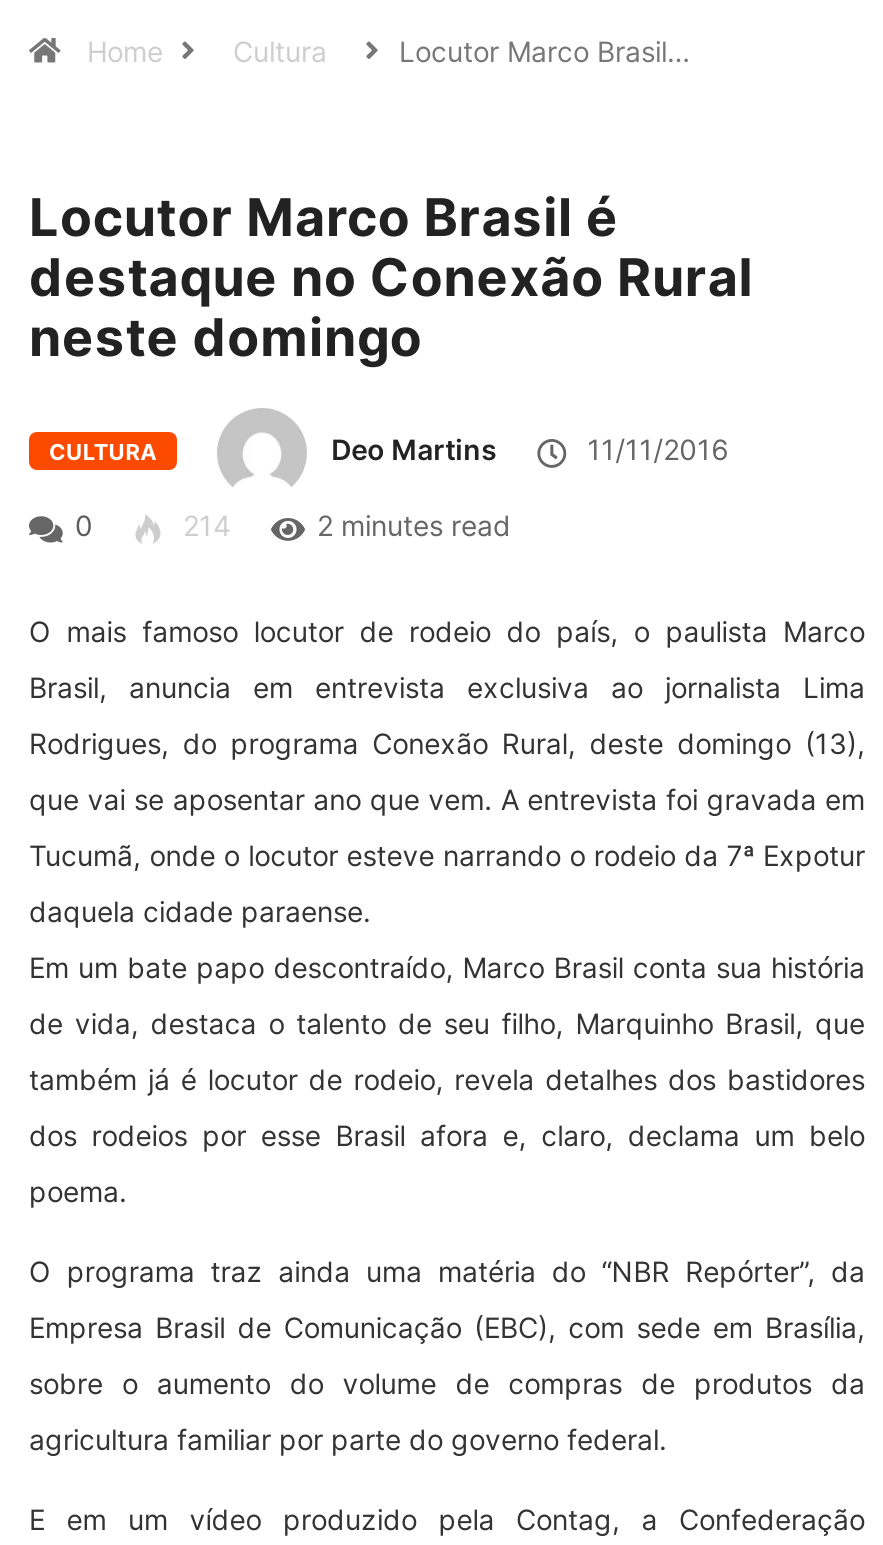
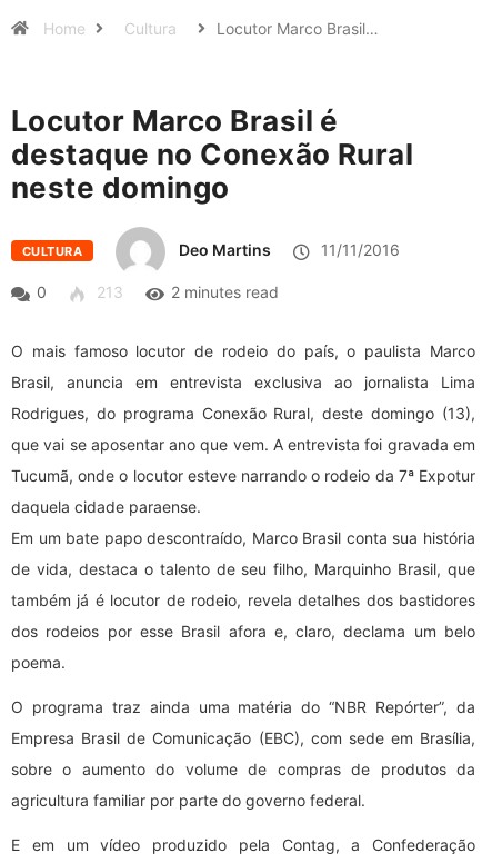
[175,508,231,542] 214 -> [92,282,123,301] 213

